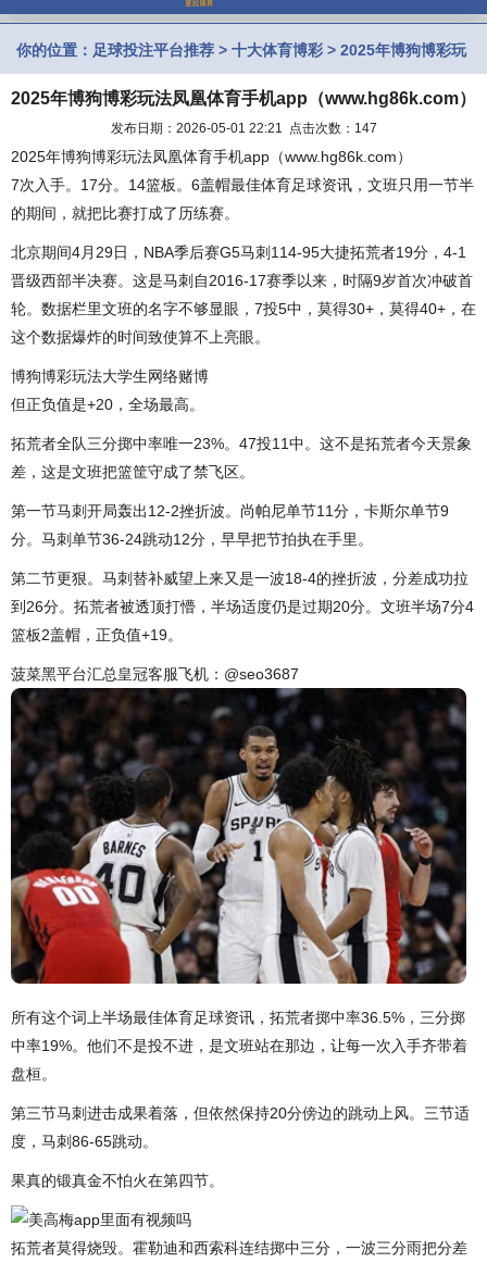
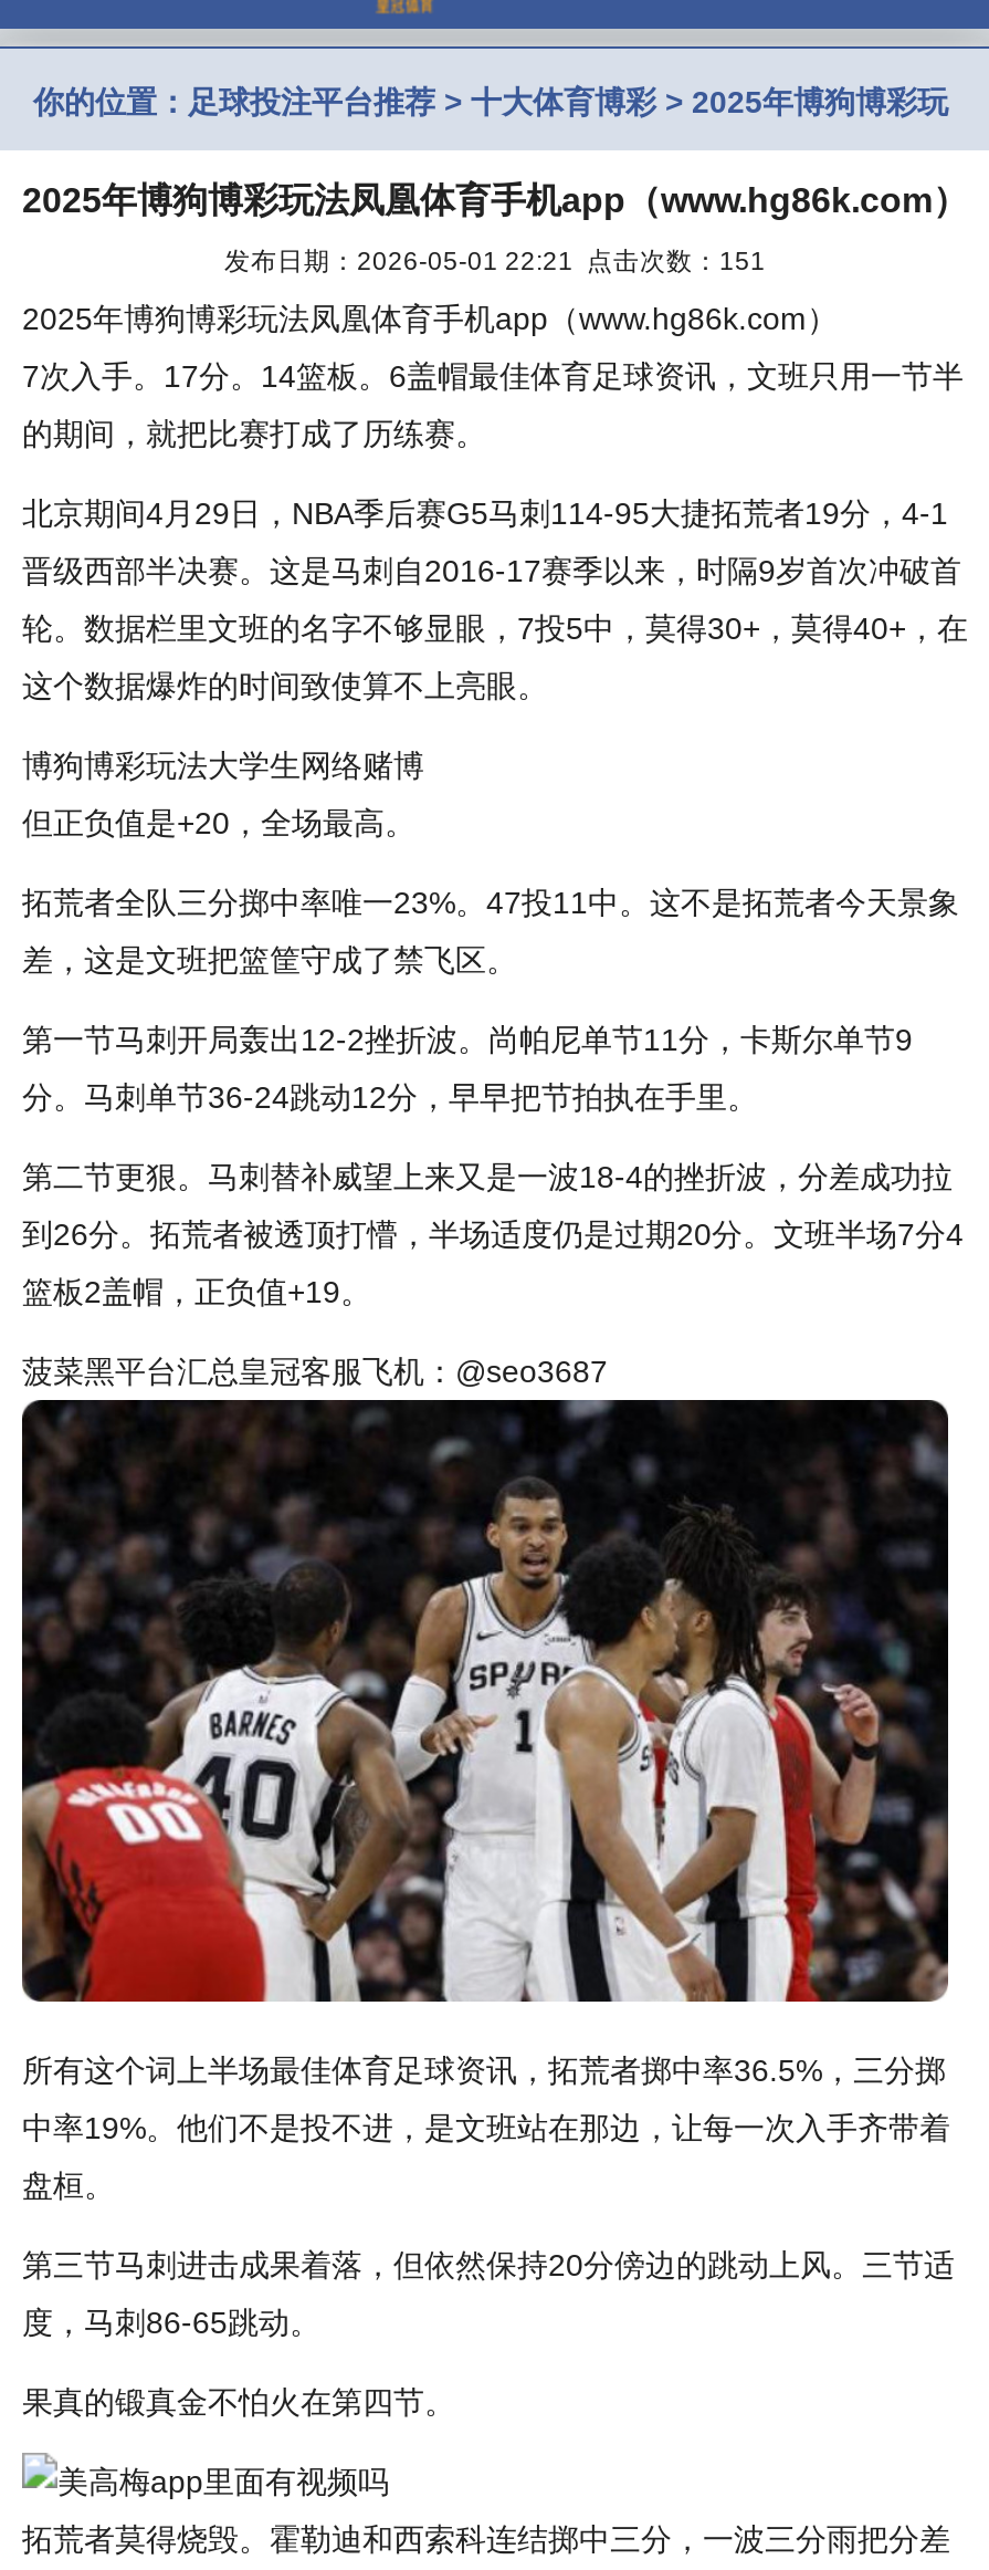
[110,121,377,135] 发布日期：2026-05-01 22:21 点击次数：147 -> [224,245,766,274] 发布日期：2026-05-01 22:21 点击次数：151

